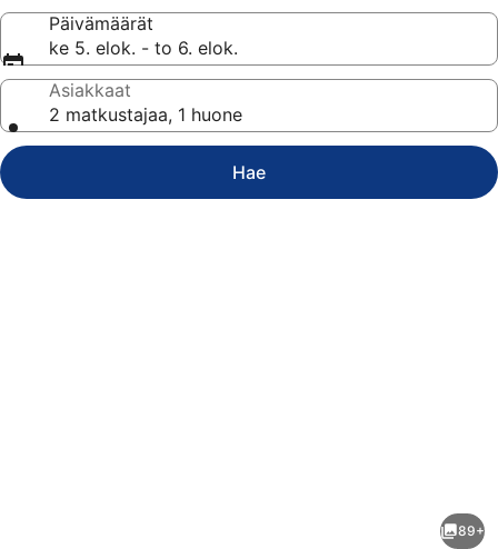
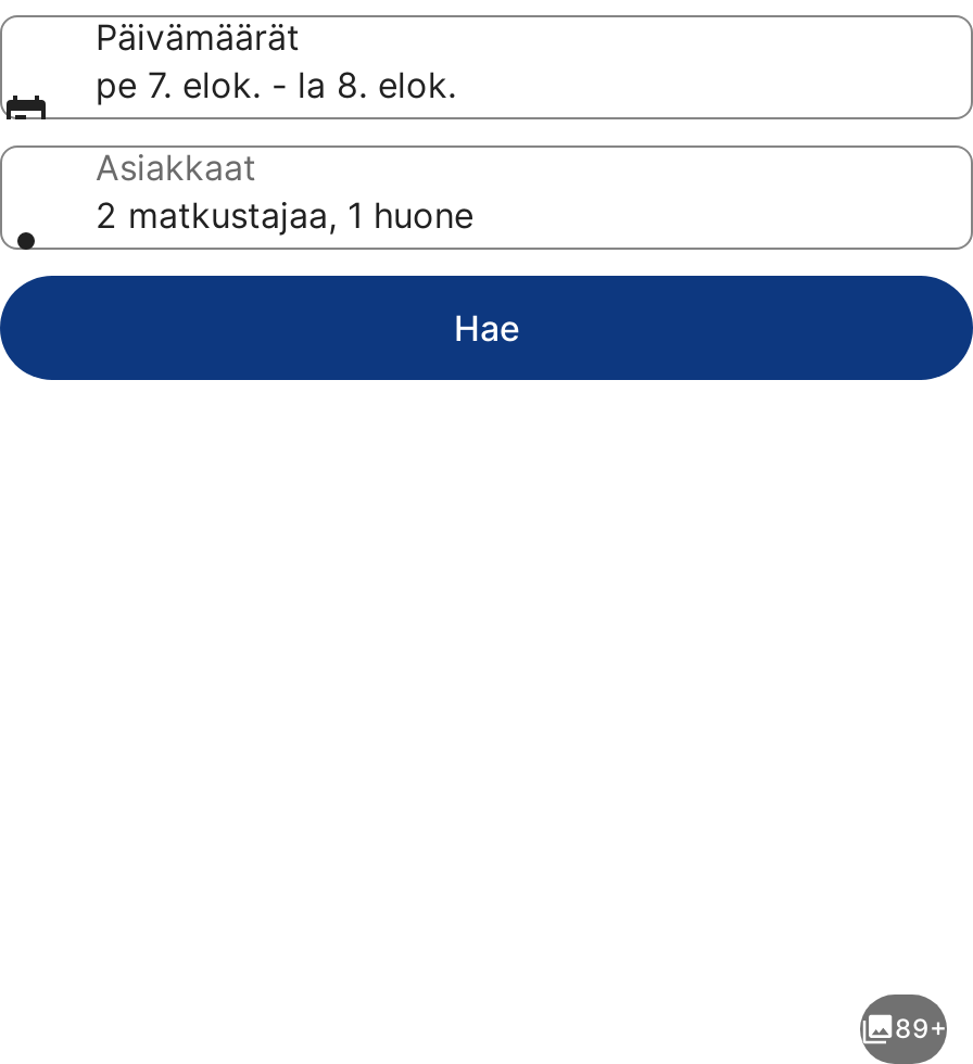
[49,37,238,59] ke 5. elok. - to 6. elok. -> [96,63,456,106] pe 7. elok. - la 8. elok.

